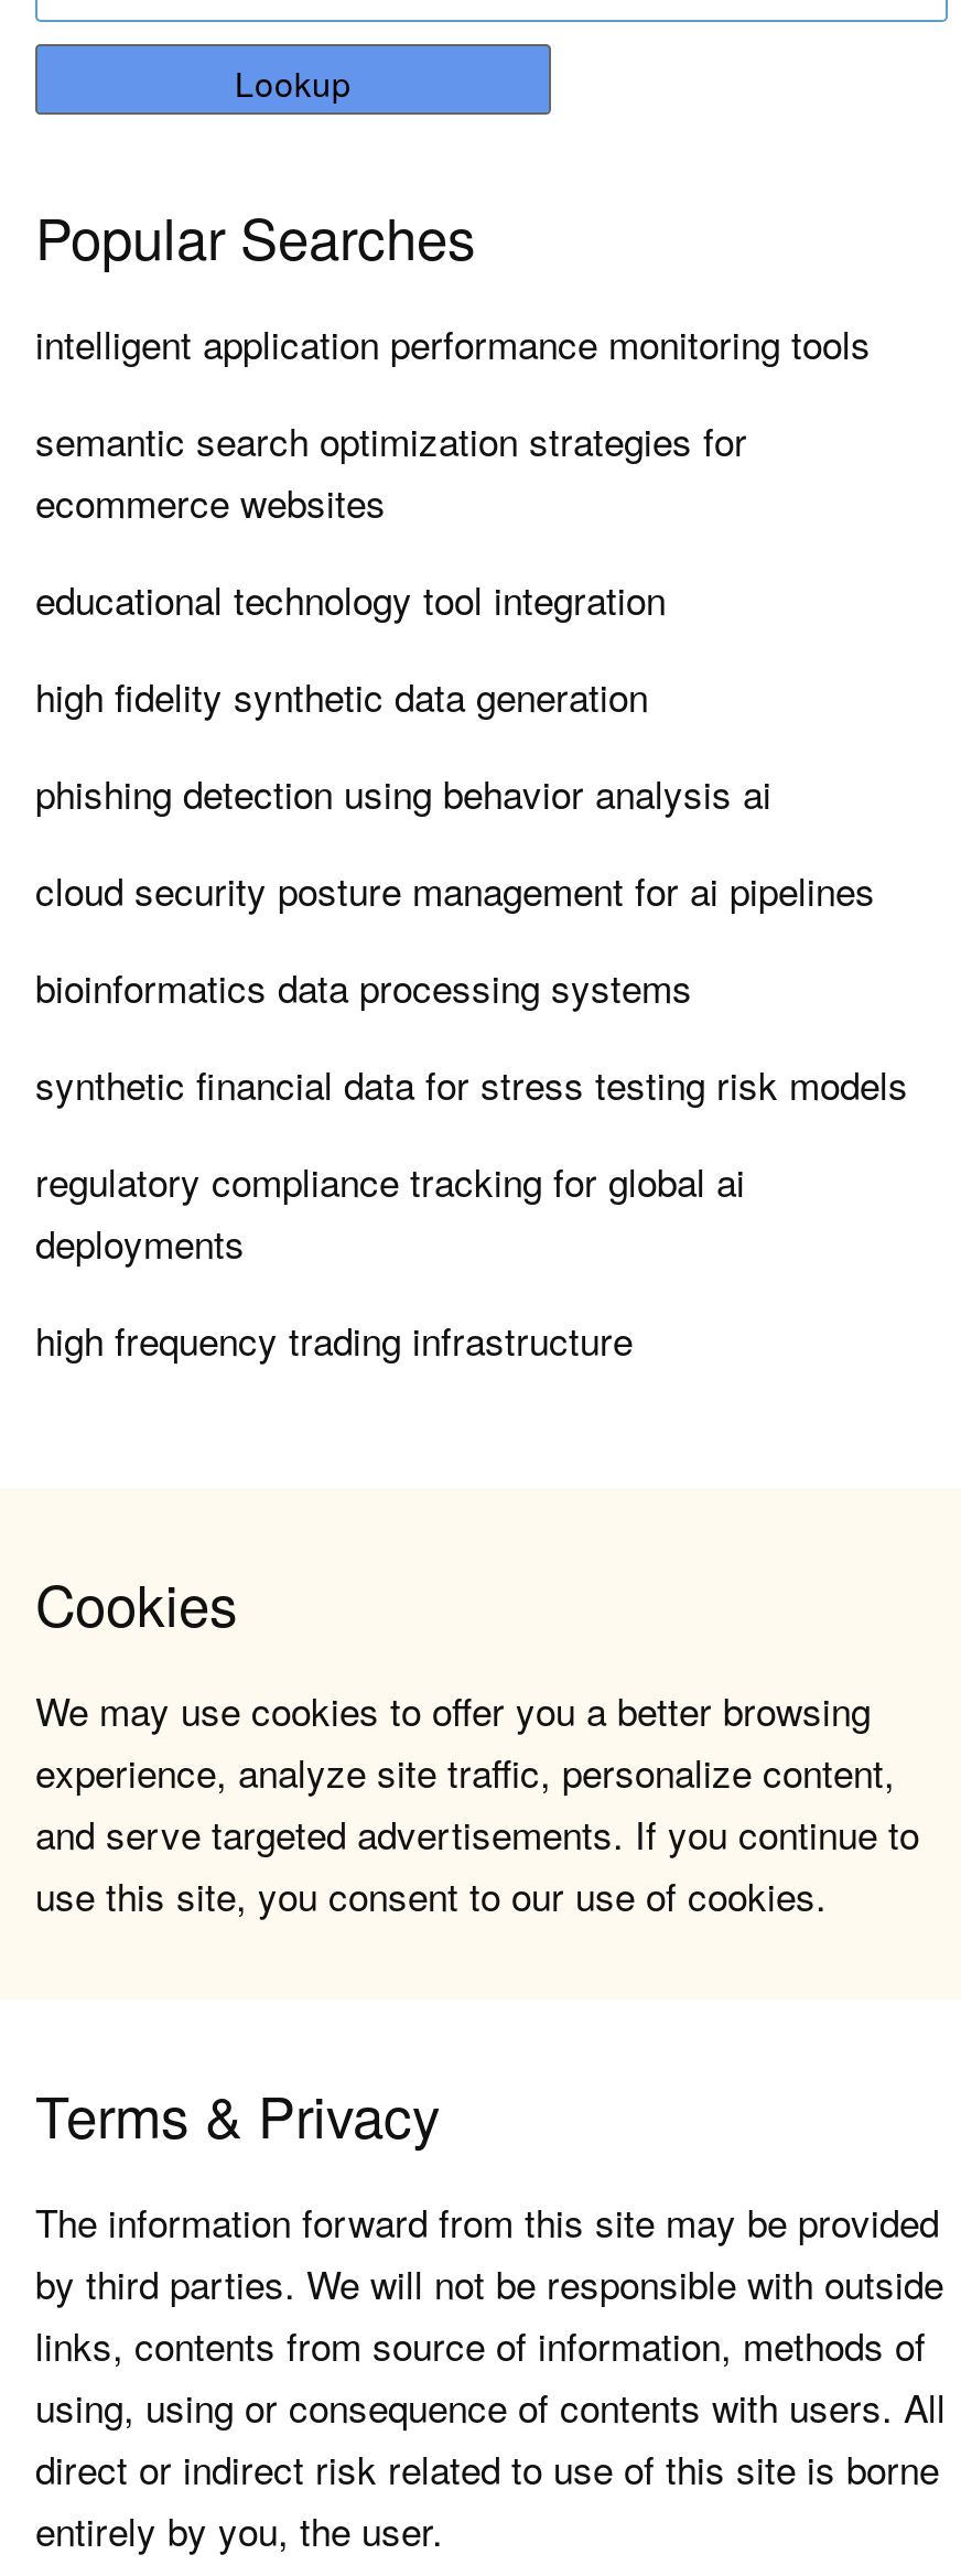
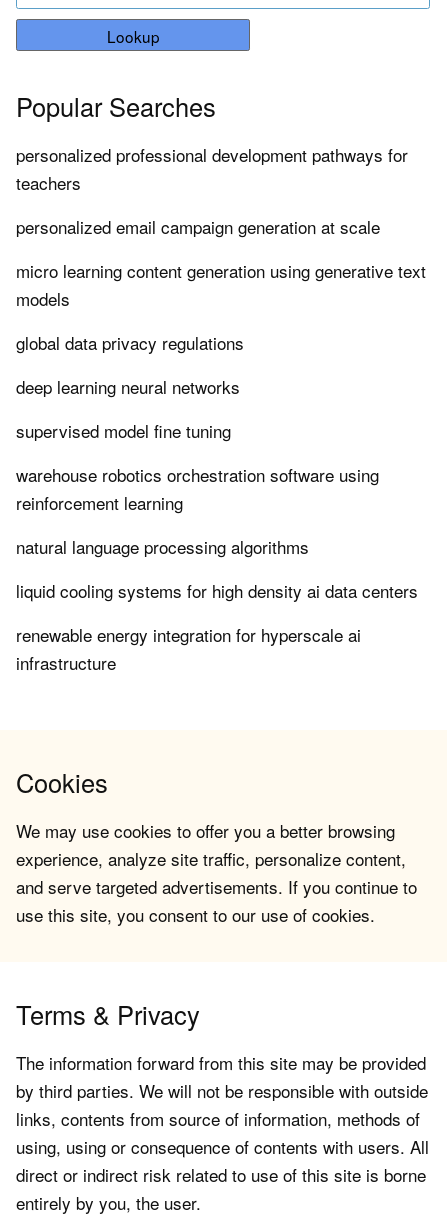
[35,315,871,371] intelligent application performance monitoring tools -> [16,142,408,195] personalized professional development pathways for | teachers
[35,412,747,529] semantic search optimization strategies for | ecommerce websites -> [16,214,380,239] personalized email campaign generation at scale
[35,571,666,626] educational technology tool integration -> [16,258,426,311] micro learning content generation using generative text | models
[35,668,648,723] high fidelity synthetic data generation -> [16,330,244,355] global data privacy regulations
[35,765,771,820] phishing detection using behavior analysis ai -> [16,374,240,399] deep learning neural networks
[35,862,875,917] cloud security posture management for ai pipelines -> [16,418,231,443] supervised model fine tuning
[35,959,692,1014] bioinformatics data processing systems -> [16,462,379,515] warehouse robotics orchestration software using | reinforcement learning
[35,1056,908,1111] synthetic financial data for stress testing risk models -> [16,534,309,559] natural language processing algorithms
[35,1153,745,1270] regulatory compliance tracking for global ai | deployments -> [16,578,418,603] liquid cooling systems for high density ai data centers
[35,1312,633,1367] high frequency trading infrastructure -> [16,622,361,675] renewable energy integration for hyperscale ai | infrastructure

